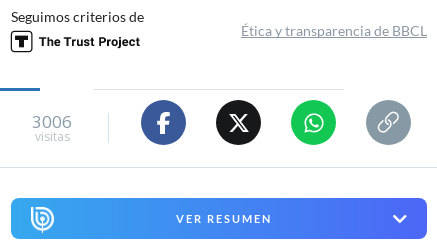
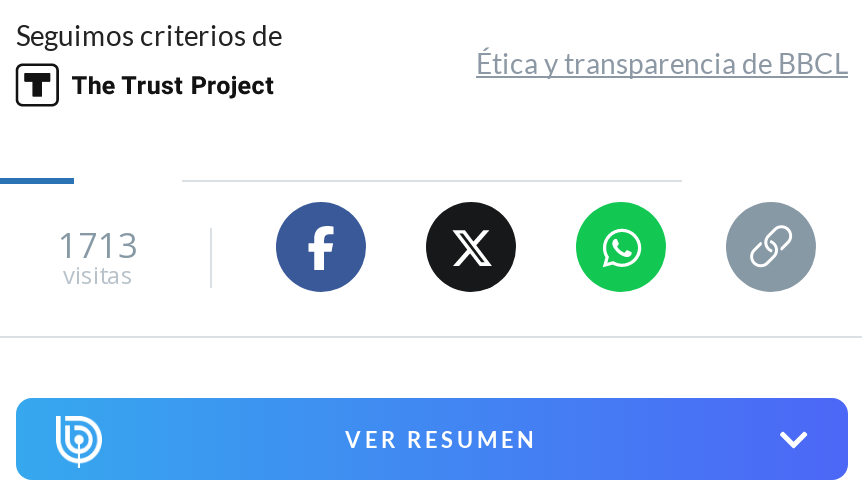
[32,110,72,133] 3006 -> [58,222,138,268] 1713

